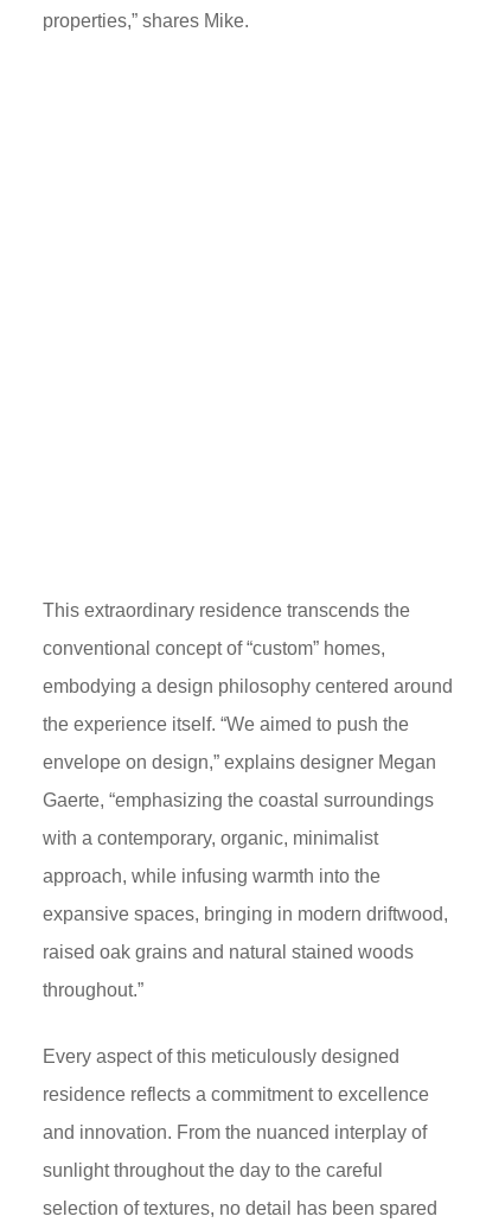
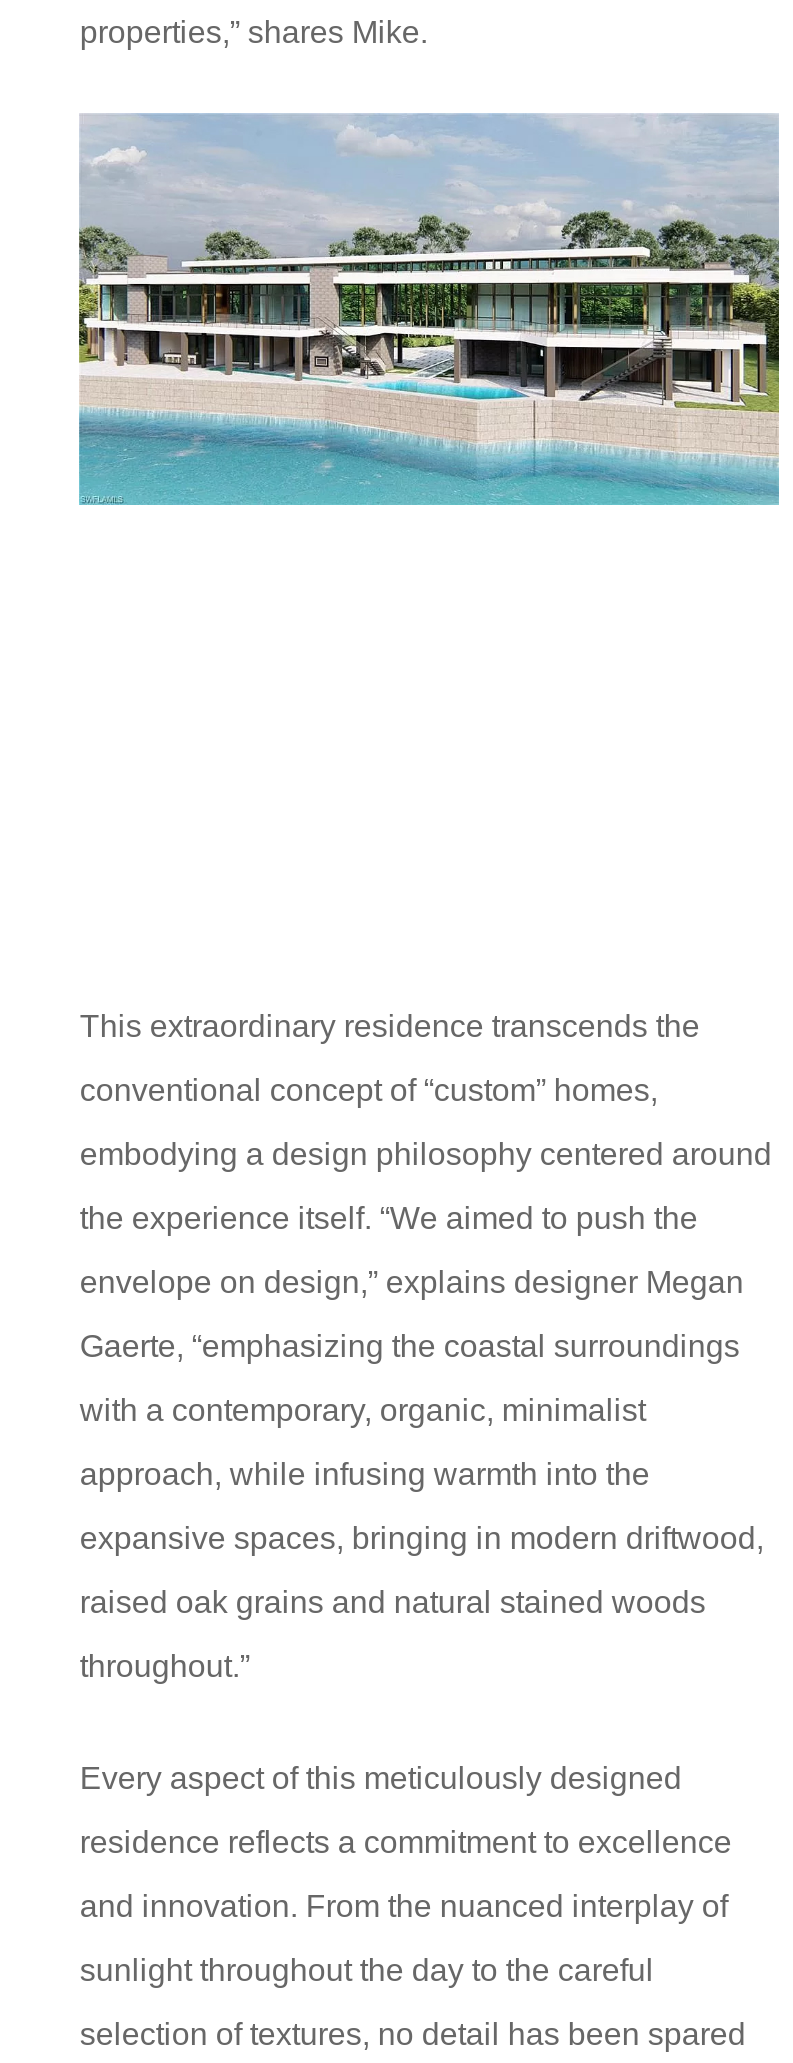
none -> [77,111,781,507] [image]

